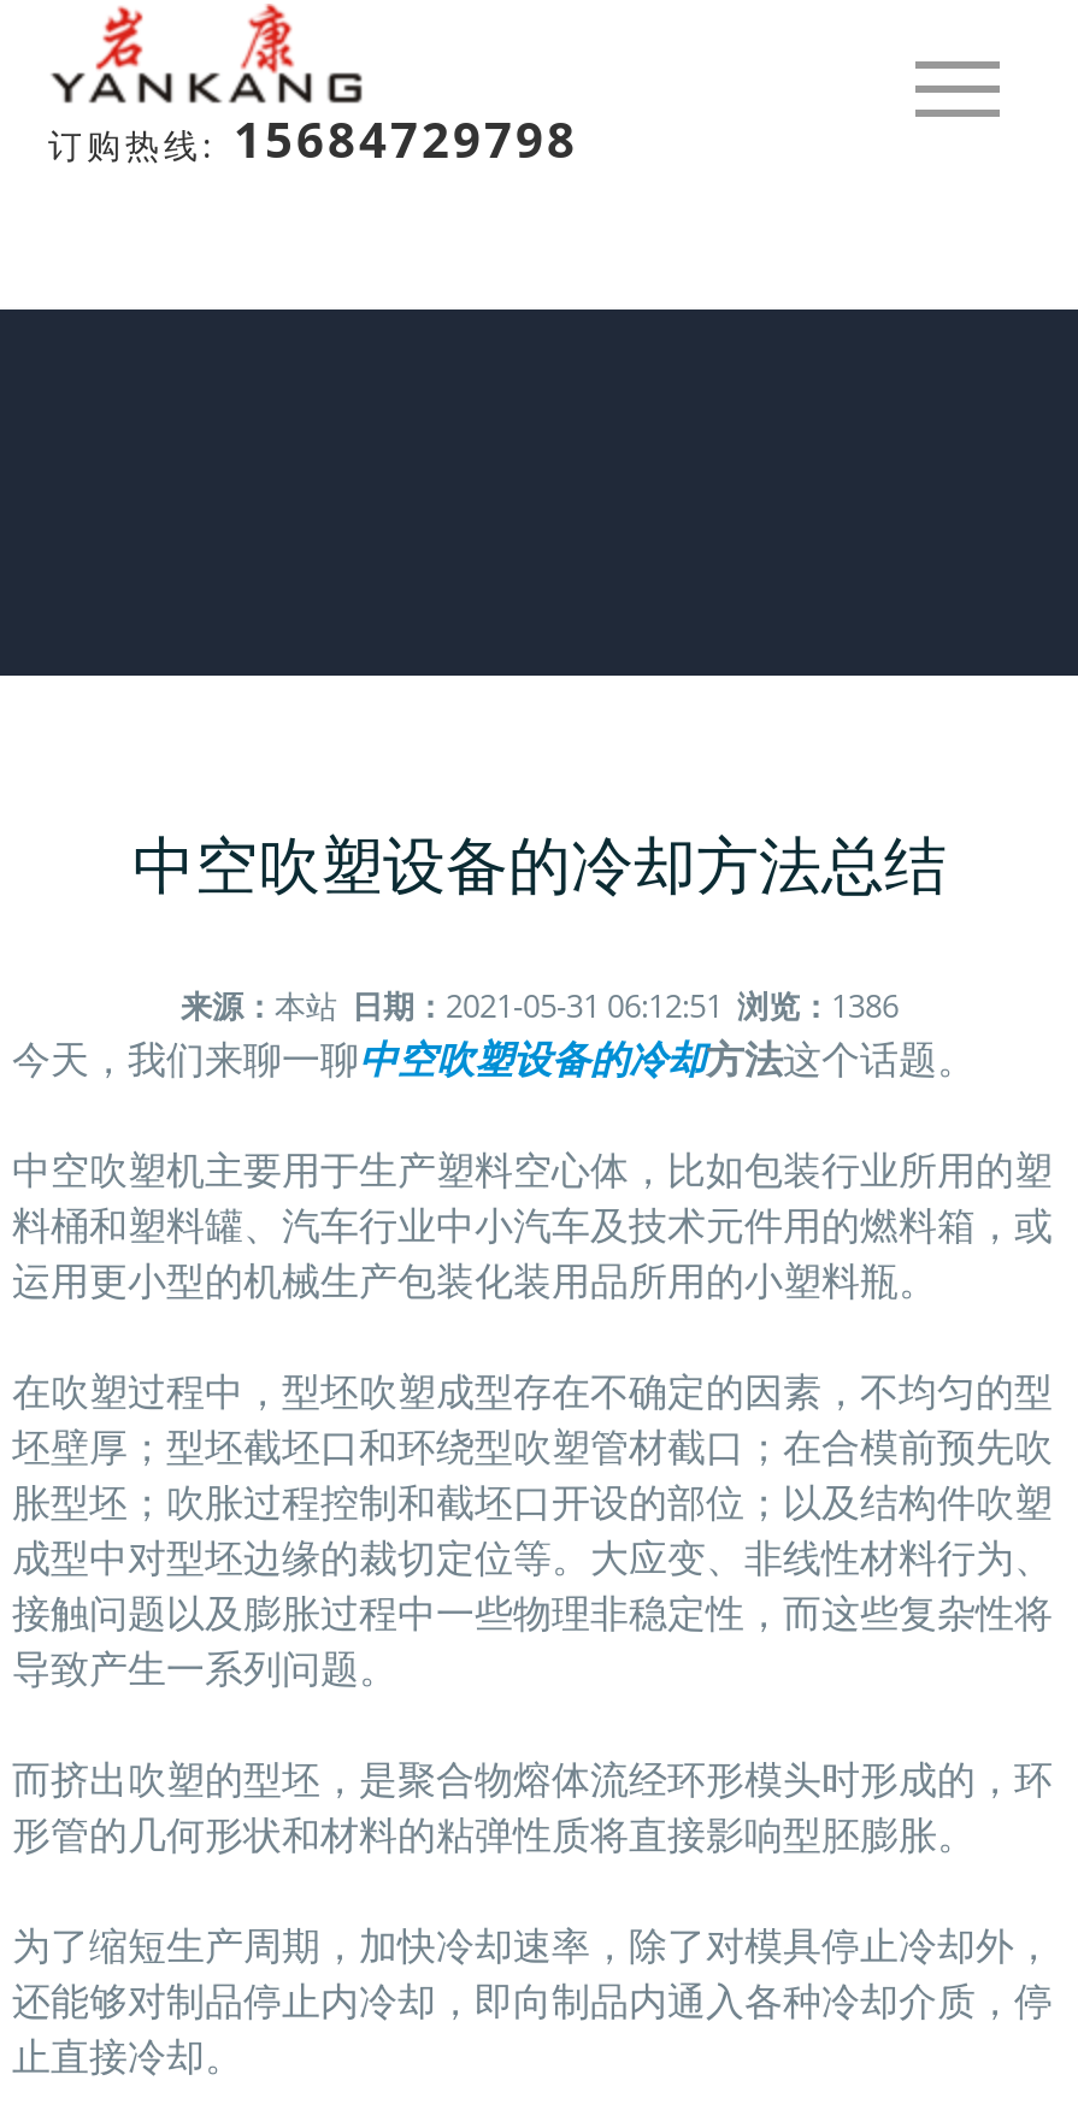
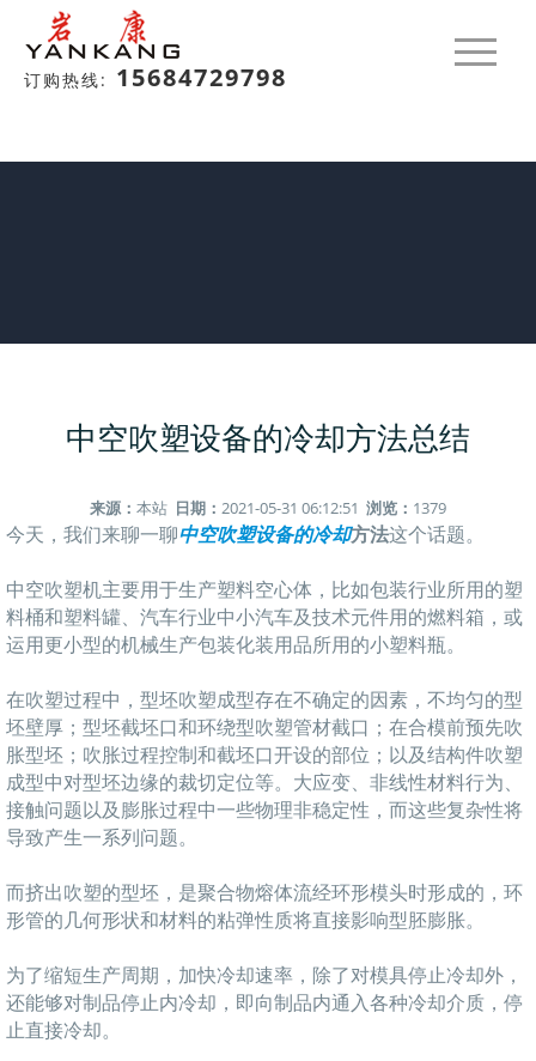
[181,984,899,1027] 来源：本站 日期：2021-05-31 06:12:51 浏览：1386 -> [90,497,446,519] 来源：本站 日期：2021-05-31 06:12:51 浏览：1379

